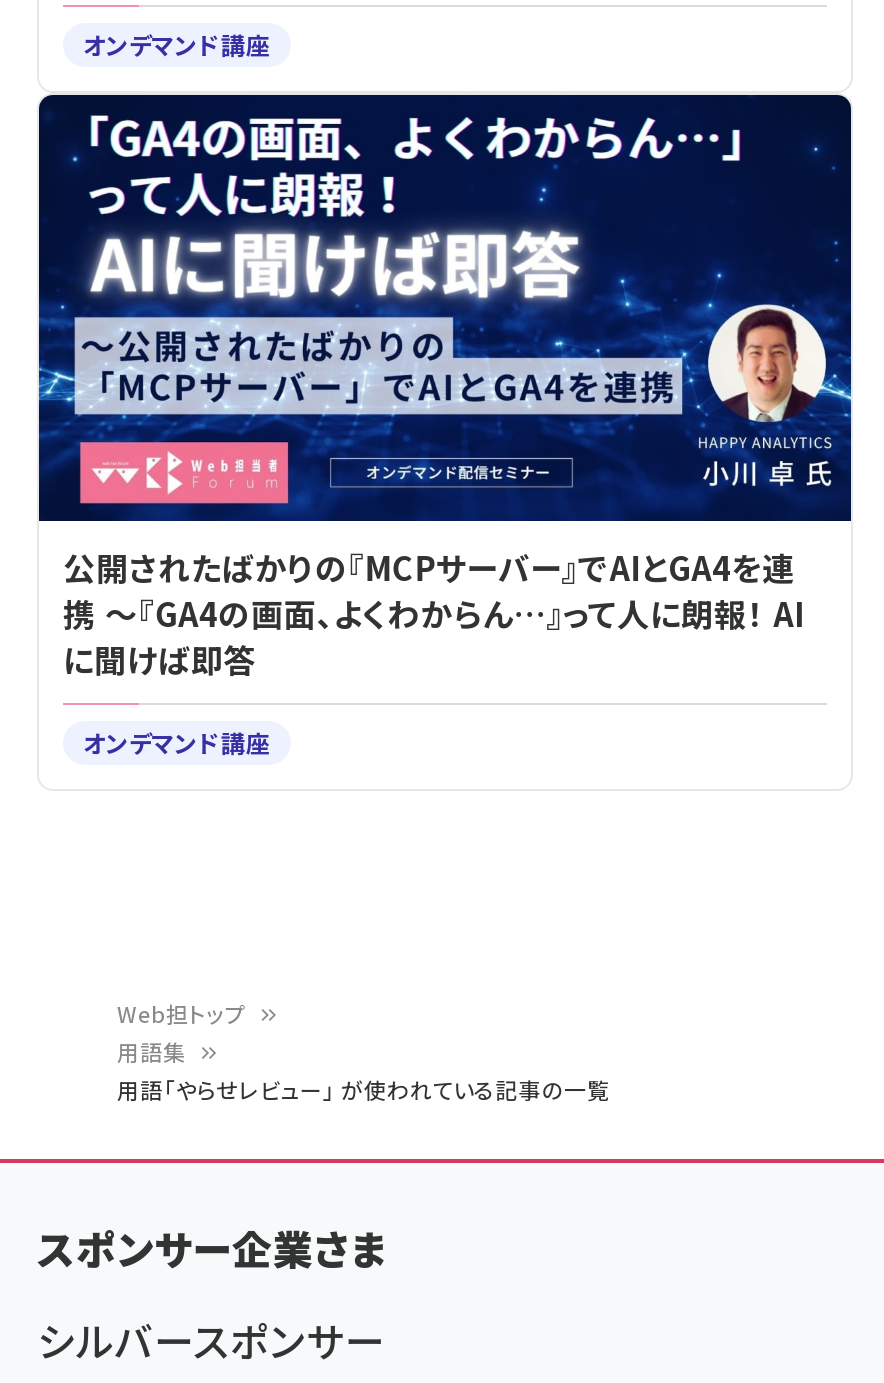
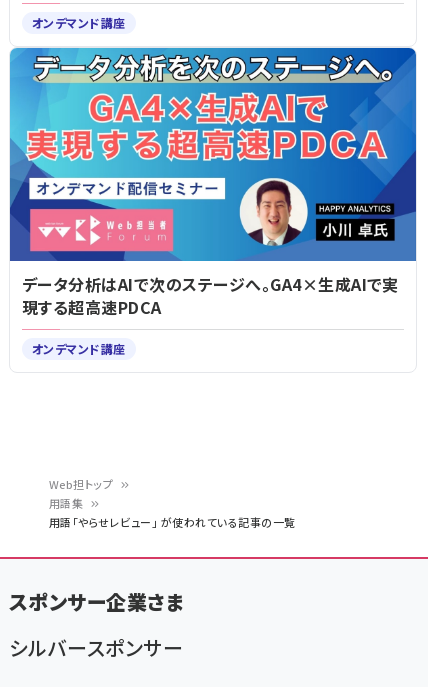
[37,93,853,684] [image] | 公開されたばかりの『MCPサーバー』でAIとGA4を連 | 携 ～『GA4の画面、よくわからん…』って人に朗報！ AI | に聞けば即答 -> [9,47,417,319] [image] | データ分析はAIで次のステージへ。GA4×生成AIで実 | 現する超高速PDCA

